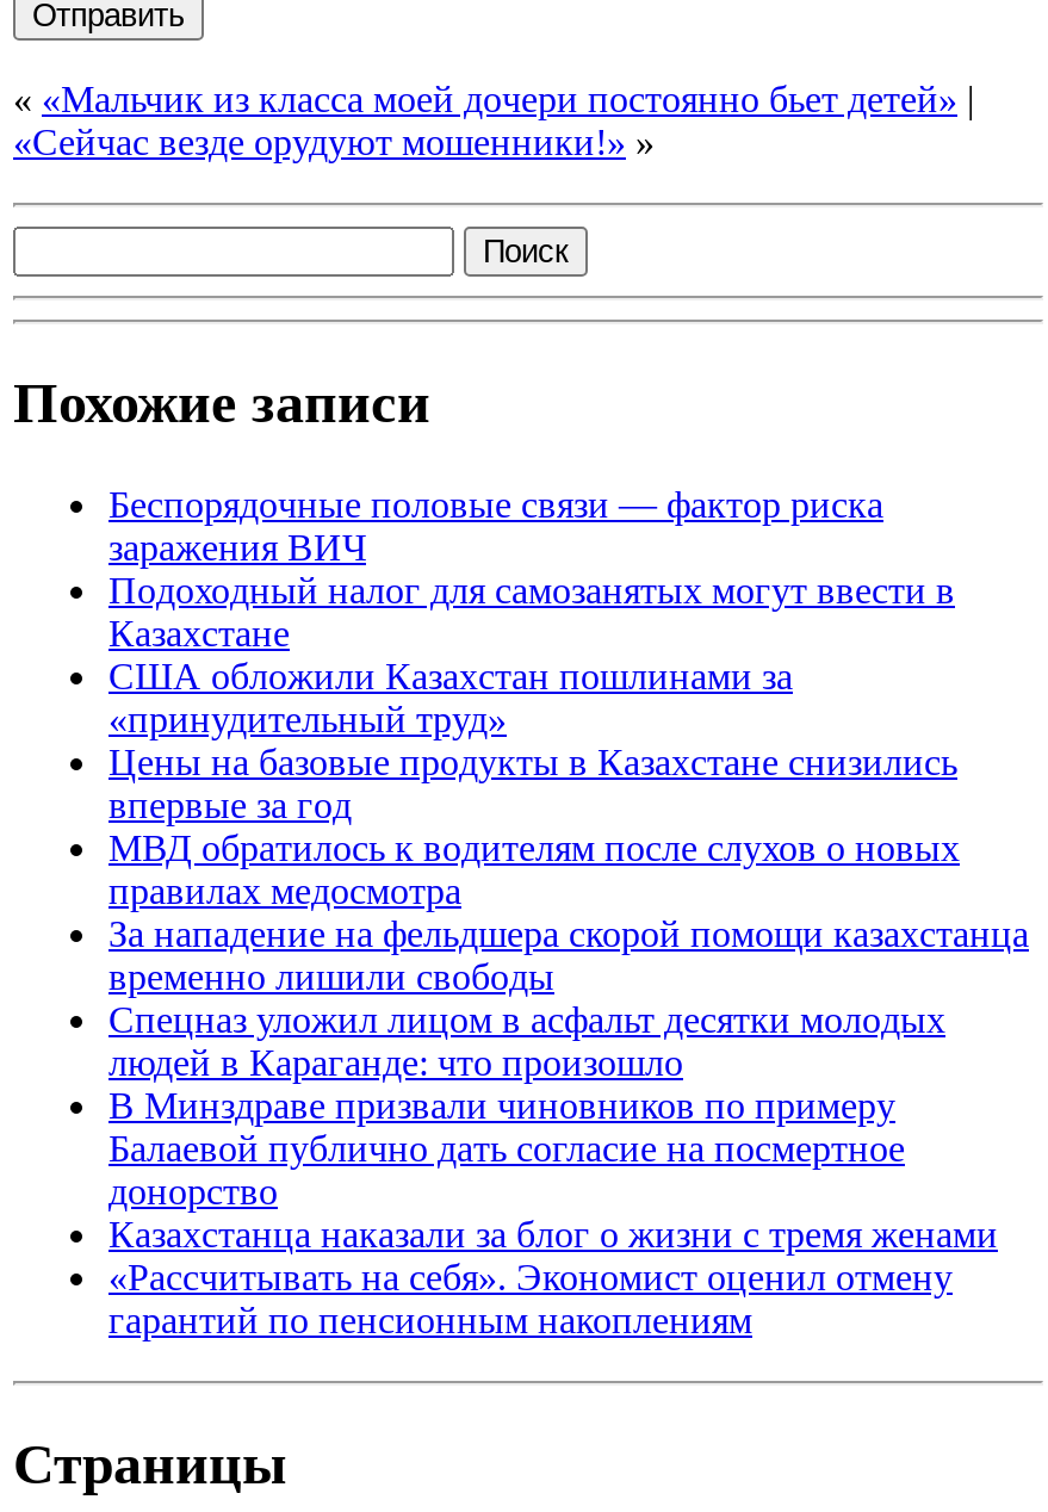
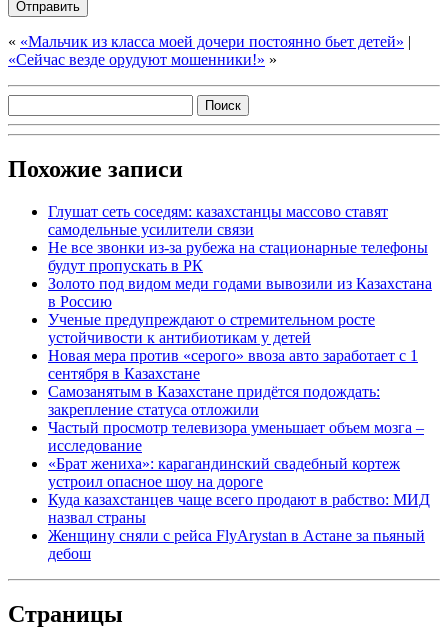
[108,484,1029,1341] Беспорядочные половые связи — фактор риска | заражения ВИЧ | Подоходный налог для самозанятых могут ввести в | Казахстане | США обложили Казахстан пошлинами за | «принудительный труд» | Цены на базовые продукты в Казахстане снизились | впервые за год | МВД обратилось к водителям после слухов о новых | правилах медосмотра | За нападение на фельдшера скорой помощи казахстанца | временно лишили свободы | Спецназ уложил лицом в асфальт десятки молодых | людей в Караганде: что произошло | В Минздраве призвали чиновников по примеру | Балаевой публично дать согласие на посмертное | донорство | Казахстанца наказали за блог о жизни с тремя женами | «Рассчитывать на себя». Экономист оценил отмену | гарантий по пенсионным накоплениям -> [48,203,432,562] Глушат сеть соседям: казахстанцы массово ставят | самодельные усилители связи | Не все звонки из-за рубежа на стационарные телефоны | будут пропускать в РК | Золото под видом меди годами вывозили из Казахстана | в Россию | Ученые предупреждают о стремительном росте | устойчивости к антибиотикам у детей | Новая мера против «серого» ввоза авто заработает с 1 | сентября в Казахстане | Самозанятым в Казахстане придётся подождать: | закрепление статуса отложили | Частый просмотр телевизора уменьшает объем мозга – | исследование | «Брат жениха»: карагандинский свадебный кортеж | устроил опасное шоу на дороге | Куда казахстанцев чаще всего продают в рабство: МИД | назвал страны | Женщину сняли с рейса FlyArystan в Астане за пьяный | дебош

